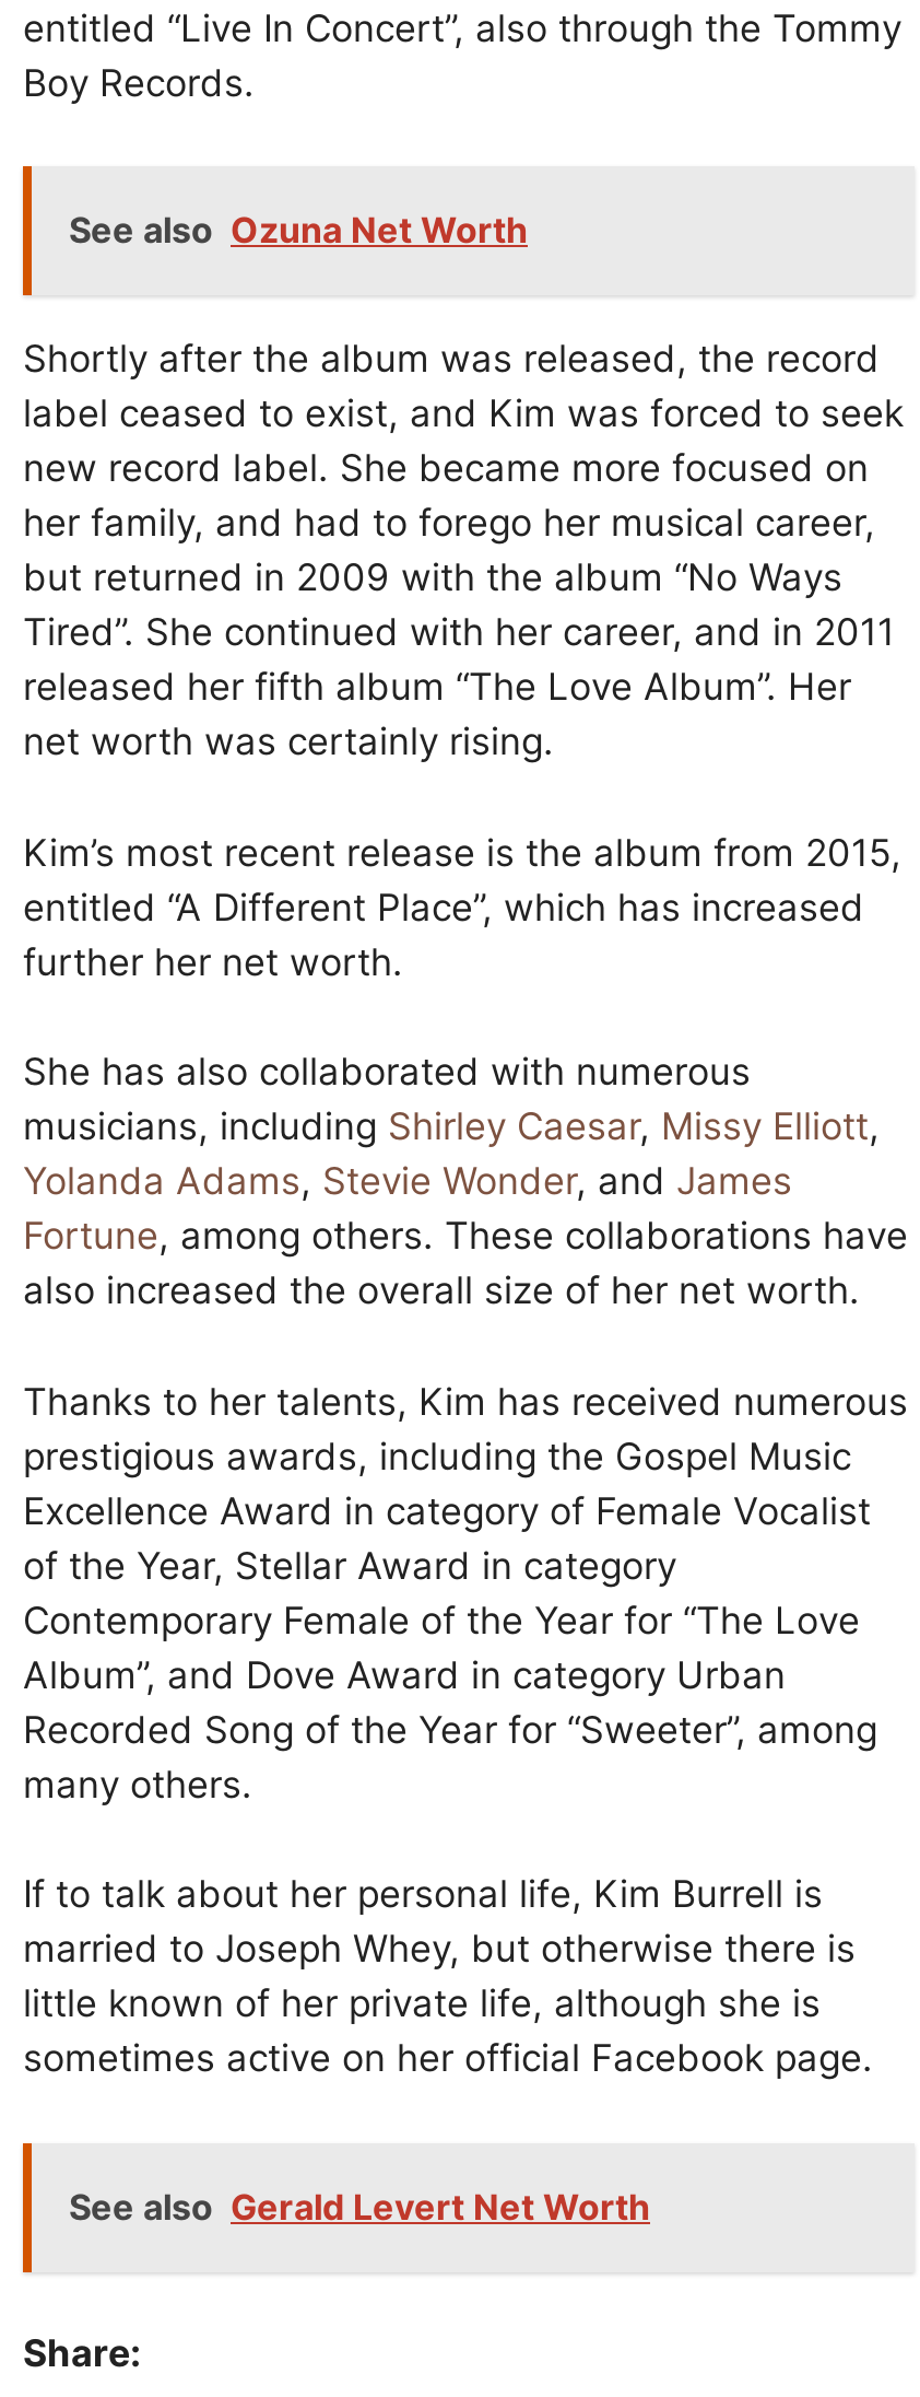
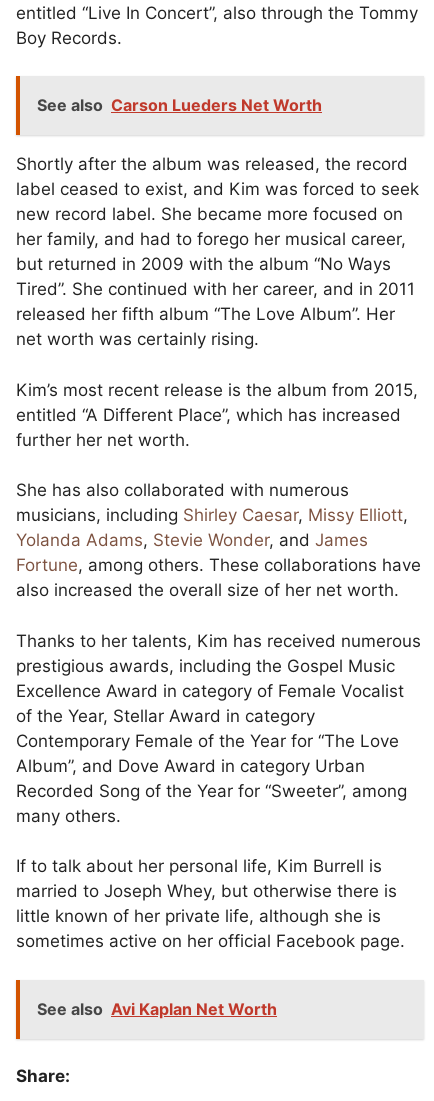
[69,209,528,253] See also Ozuna Net Worth -> [37,95,322,115] See also Carson Lueders Net Worth
[69,2185,650,2229] See also Gerald Levert Net Worth -> [37,999,277,1019] See also Avi Kaplan Net Worth

